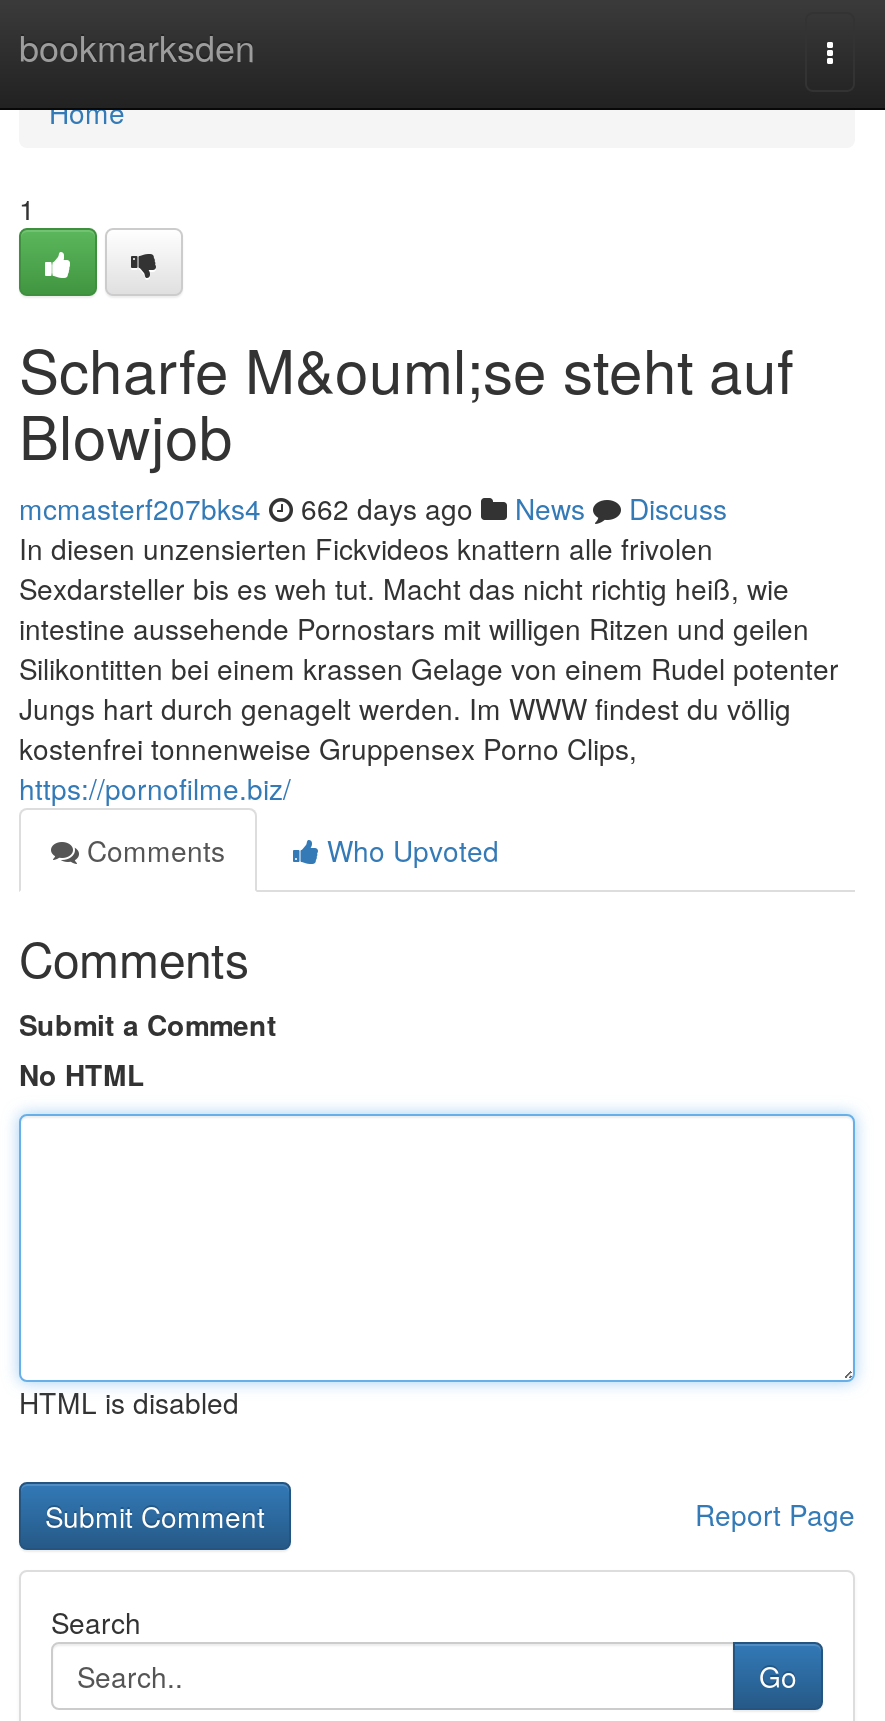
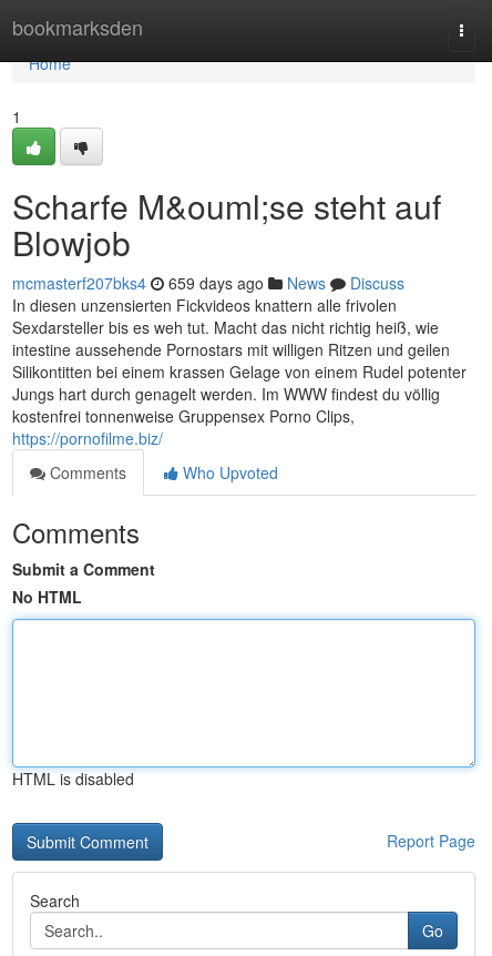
[19,488,727,528] mcmasterf207bks4 662 days ago News Discuss -> [12,272,404,294] mcmasterf207bks4 659 days ago News Discuss

